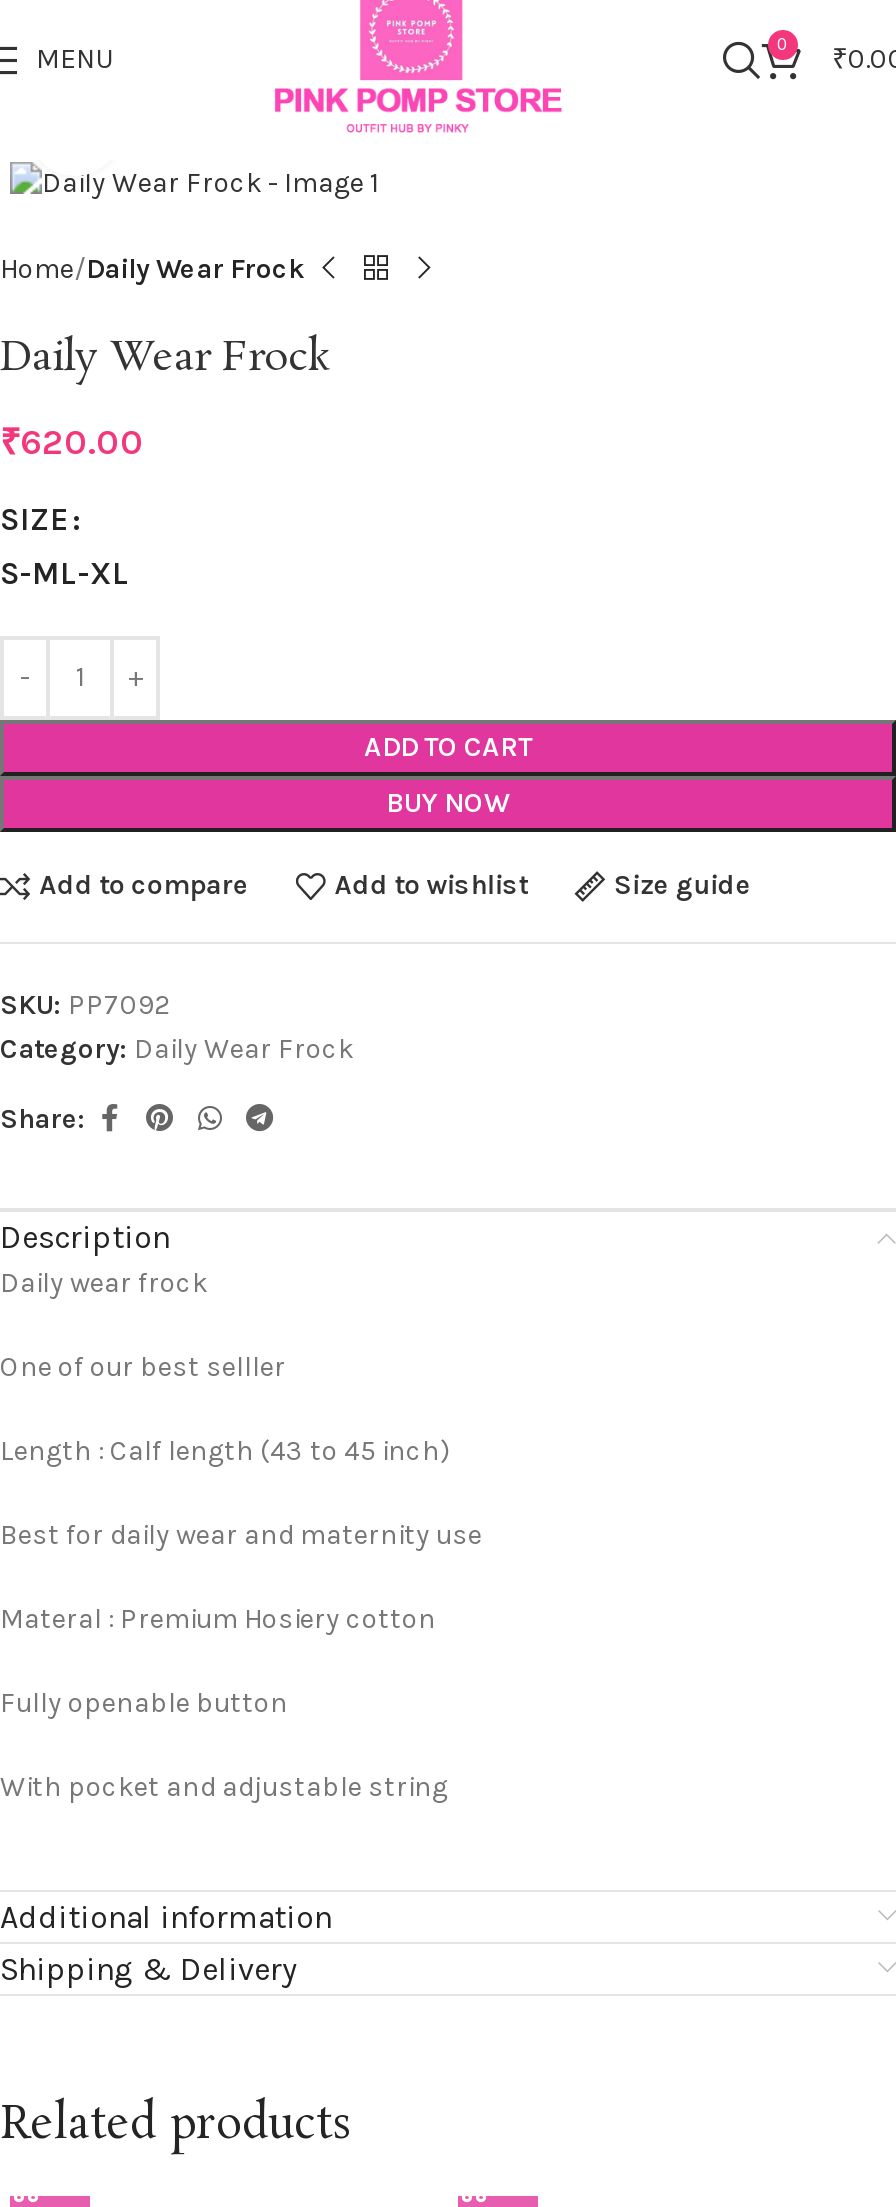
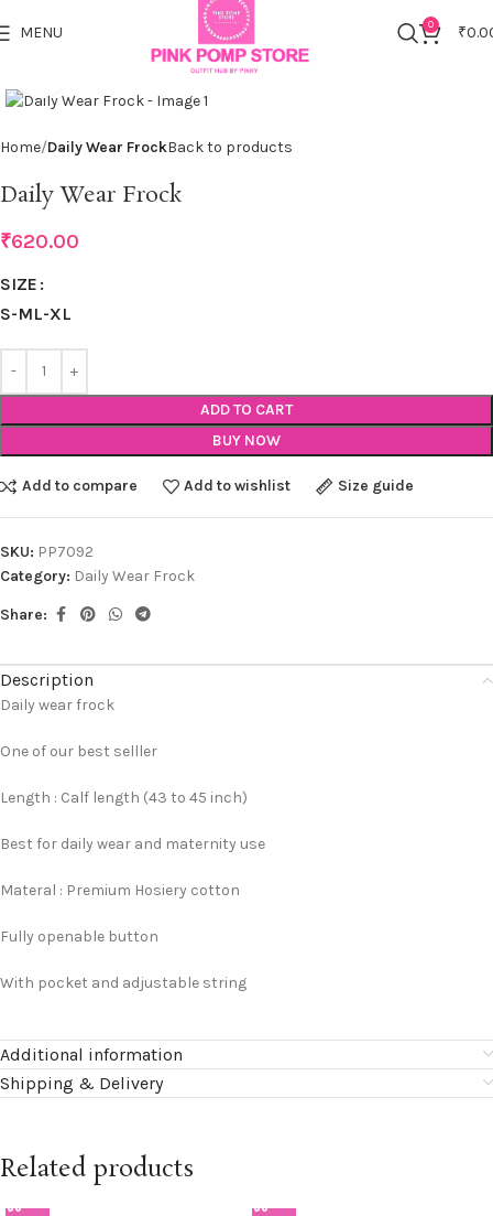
[0,251,304,285] Home Daily Wear Frock -> [0,137,293,156] Home Daily Wear Frock Back to products

